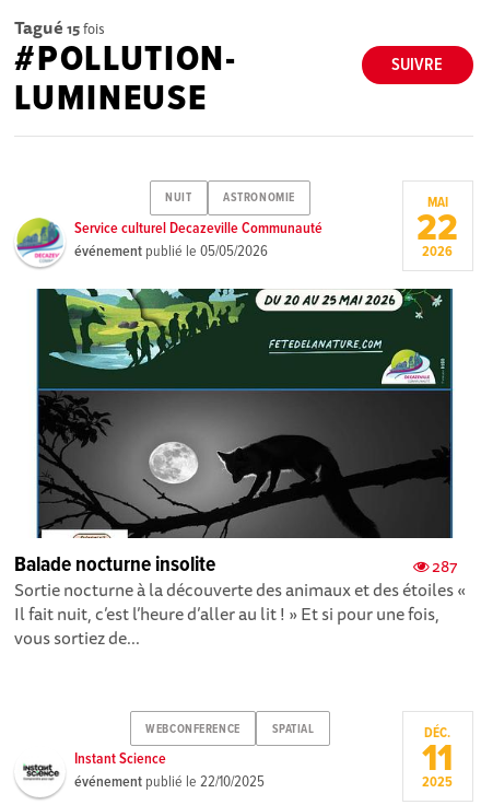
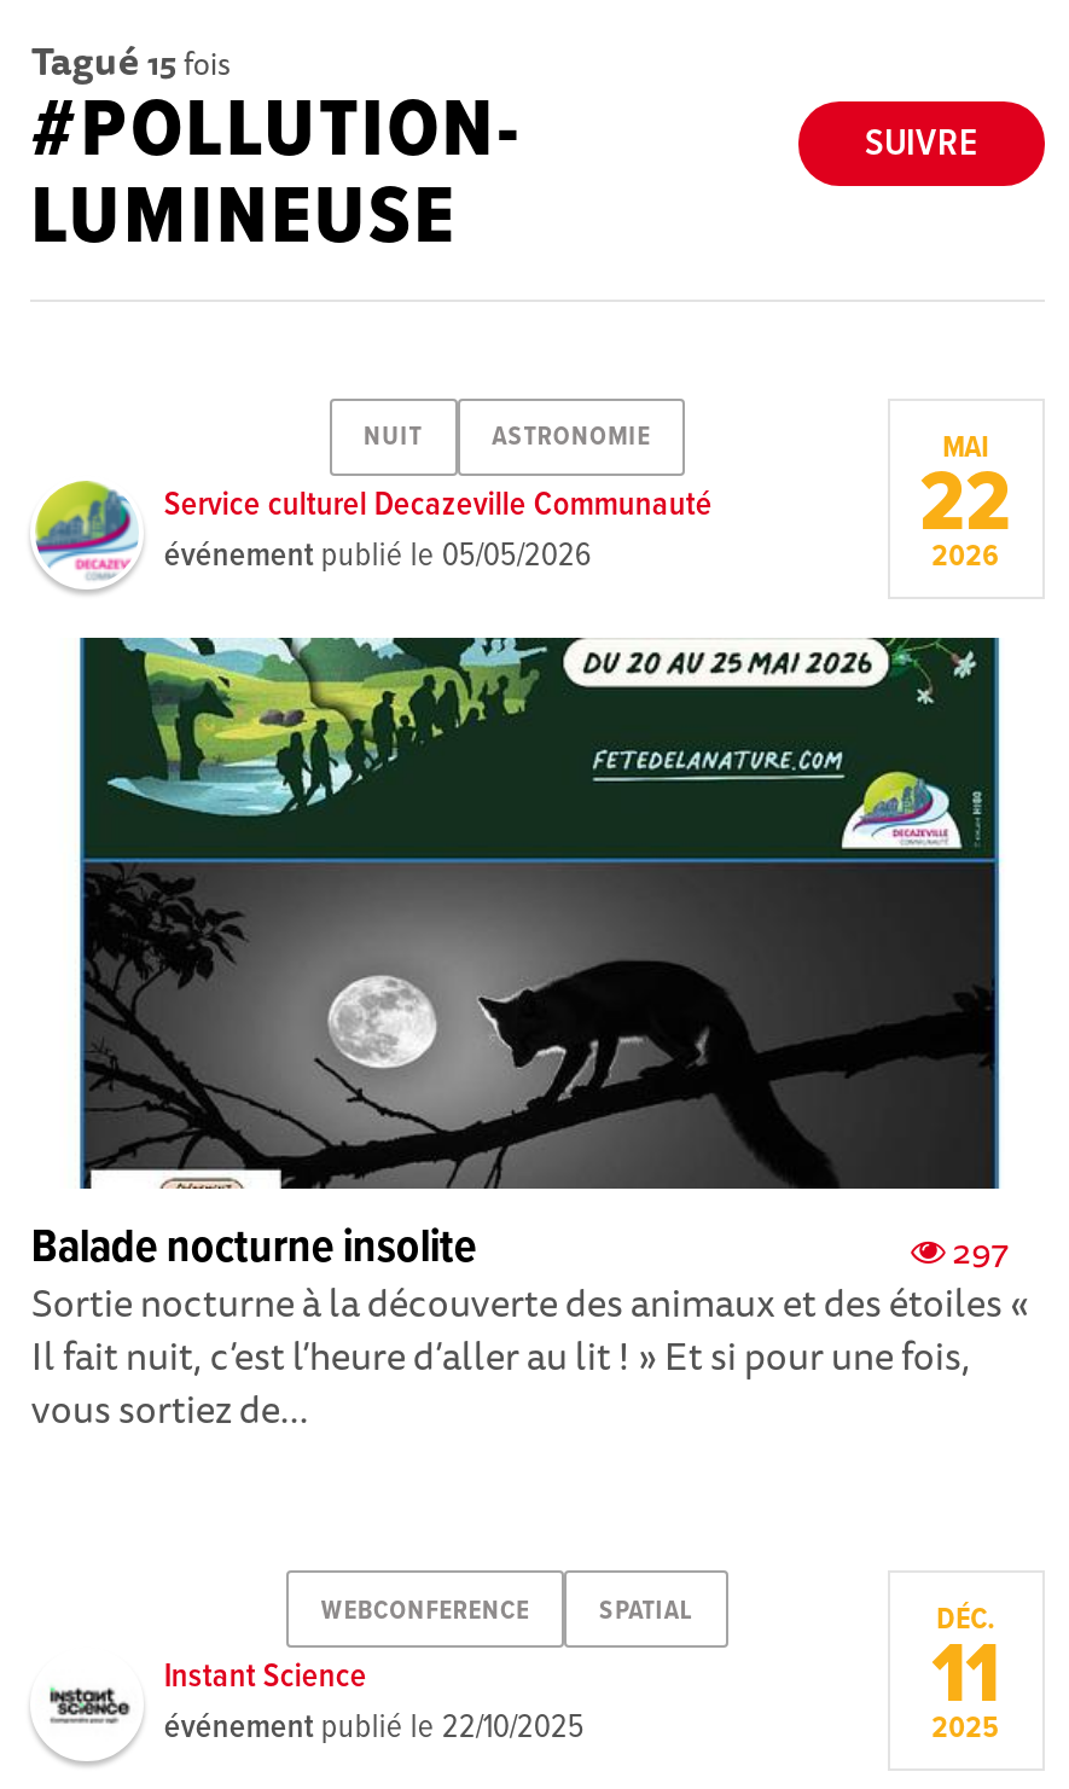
[428,554,457,579] 287 -> [945,1223,1008,1279] 297

